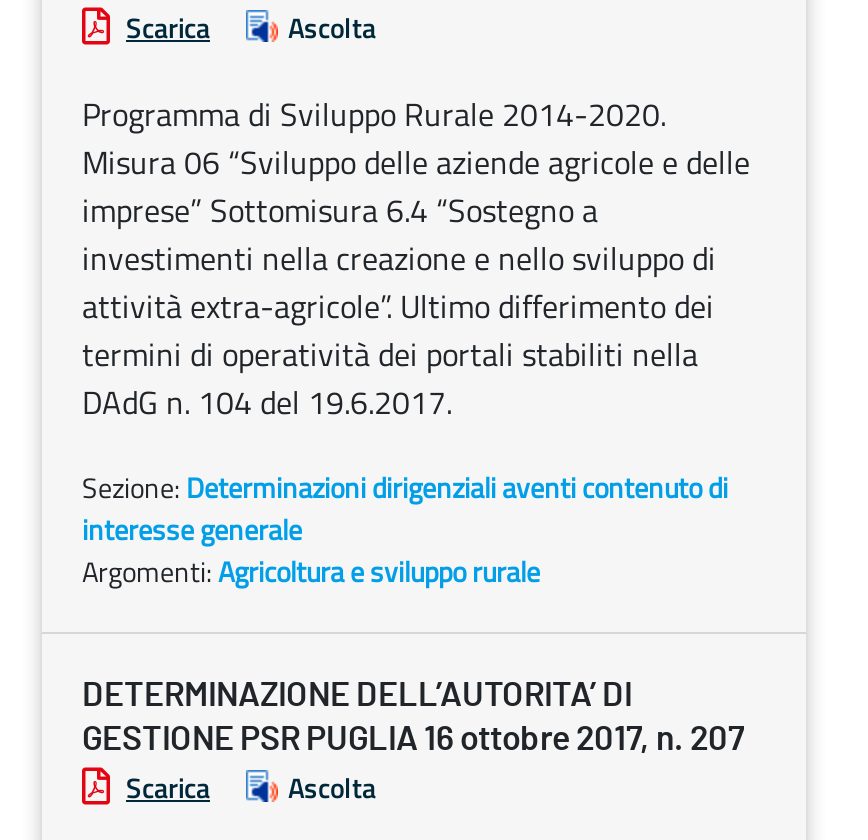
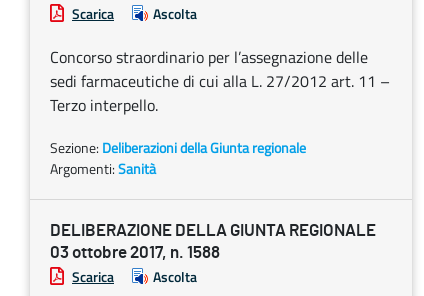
[82,90,750,426] Programma di Sviluppo Rurale 2014-2020. | Misura 06 “Sviluppo delle aziende agricole e delle | imprese” Sottomisura 6.4 “Sostegno a | investimenti nella creazione e nello sviluppo di | attività extra-agricole”. Ultimo differimento dei | termini di operatività dei portali stabiliti nella | DAdG n. 104 del 19.6.2017. -> [50,45,390,117] Concorso straordinario per l’assegnazione delle | sedi farmaceutiche di cui alla L. 27/2012 art. 11 – | Terzo interpello.
[82,466,728,592] Sezione: Determinazioni dirigenziali aventi contenuto di | interesse generale | Argomenti: Agricoltura e sviluppo rurale -> [50,137,306,179] Sezione: Deliberazioni della Giunta regionale | Argomenti: Sanità
[82,678,744,756] DETERMINAZIONE DELL’AUTORITA’ DI | GESTIONE PSR PUGLIA 16 ottobre 2017, n. 207 -> [50,222,376,261] DELIBERAZIONE DELLA GIUNTA REGIONALE | 03 ottobre 2017, n. 1588

